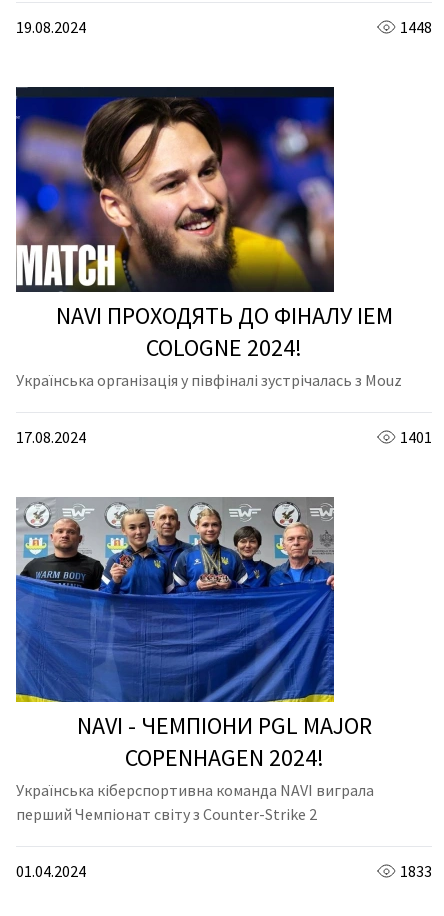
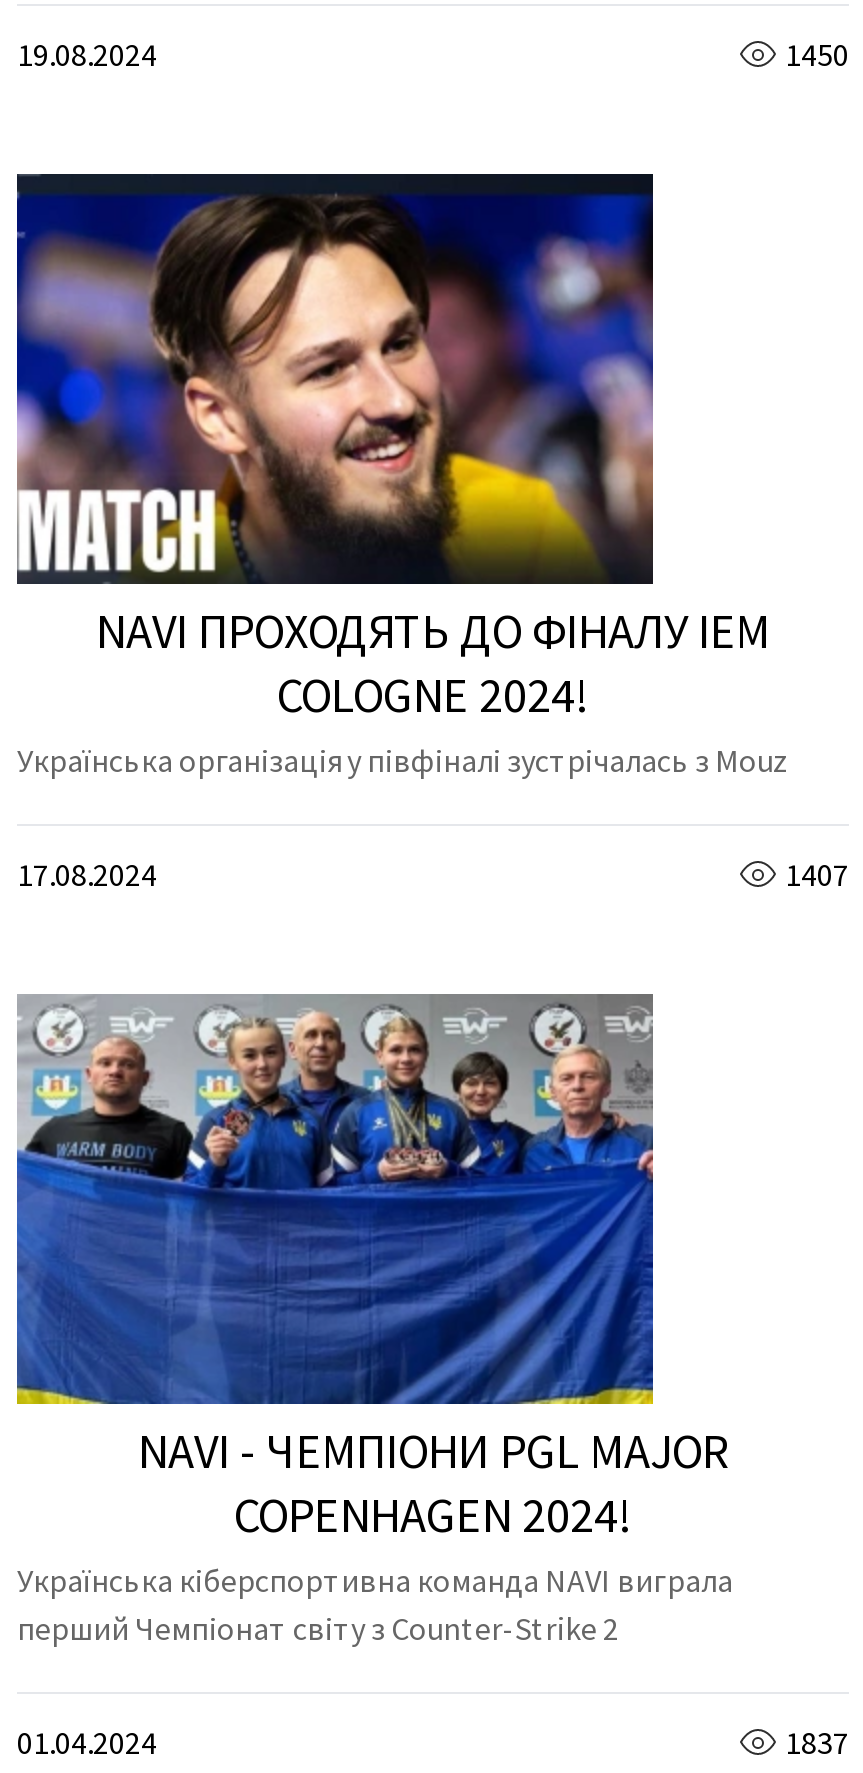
[400,17,432,37] 1448 -> [785,34,849,74] 1450
[400,427,432,447] 1401 -> [785,854,849,894] 1407
[400,861,432,881] 1833 -> [785,1722,849,1762] 1837

